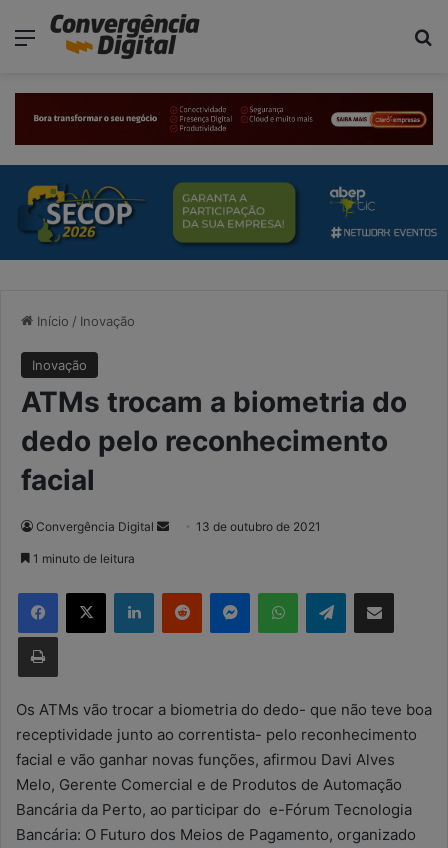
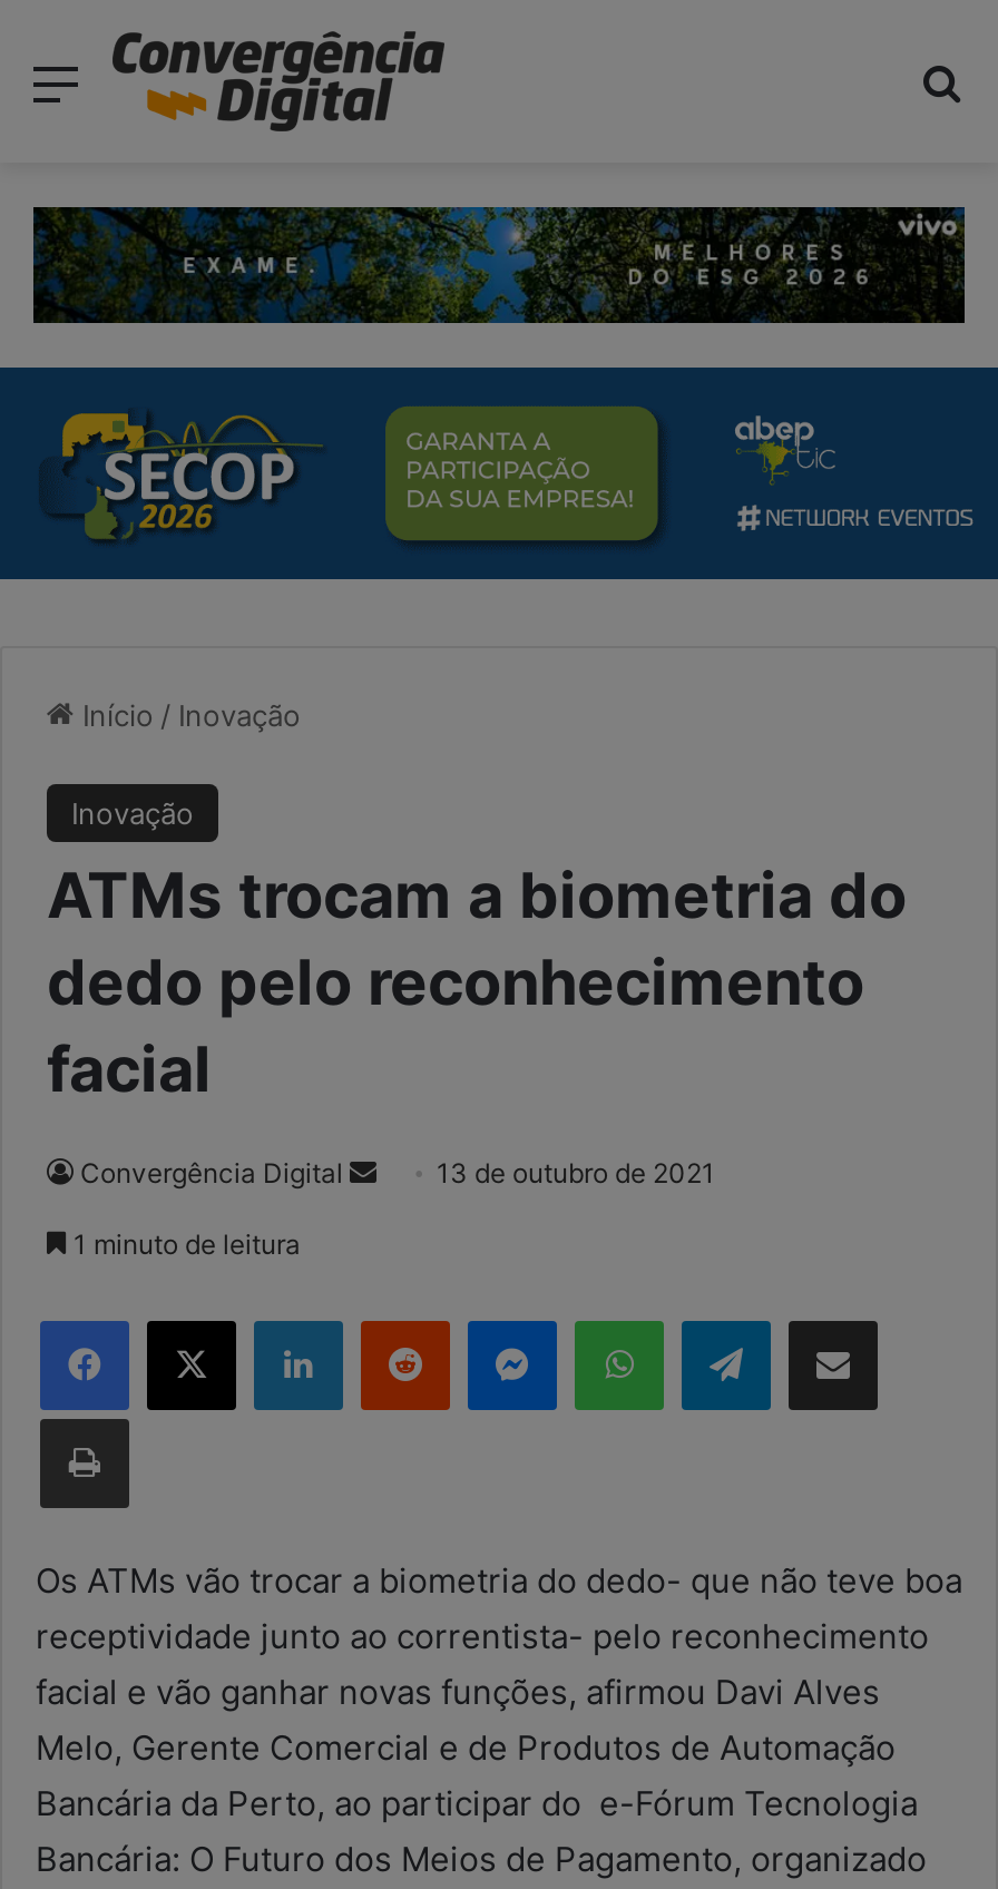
[15,92,434,146] [image] -> [33,205,967,325] [image]

